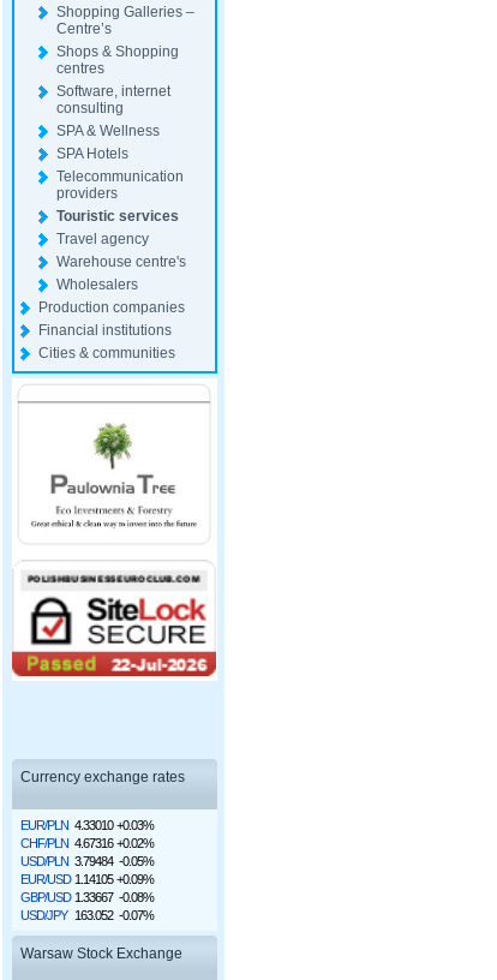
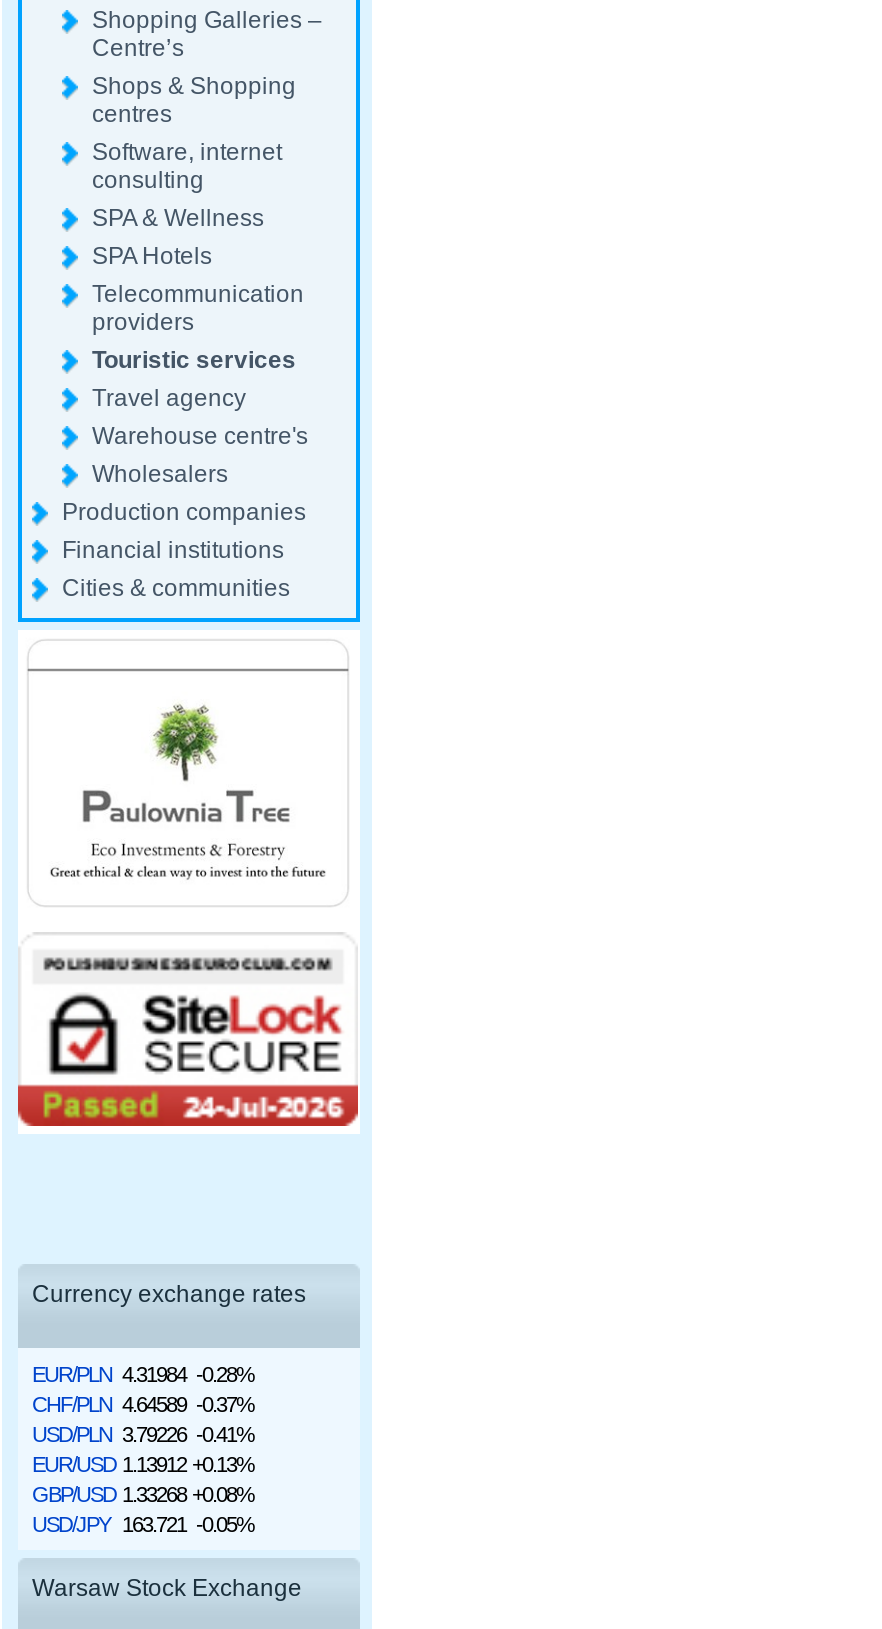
[20,818,154,833] EUR/PLN 4.33010 +0.03% -> [32,1363,254,1387] EUR/PLN 4.31984 -0.28%
[20,836,154,851] CHF/PLN 4.67316 +0.02% -> [32,1393,254,1417] CHF/PLN 4.64589 -0.37%
[20,854,154,869] USD/PLN 3.79484 -0.05% -> [32,1423,254,1447] USD/PLN 3.79226 -0.41%
[20,872,154,887] EUR/USD 1.14105 +0.09% -> [32,1453,254,1477] EUR/USD 1.13912 +0.13%
[20,890,154,905] GBP/USD 1.33667 -0.08% -> [32,1483,254,1507] GBP/USD 1.33268 +0.08%
[20,908,154,923] USD/JPY 163.052 -0.07% -> [32,1513,254,1537] USD/JPY 163.721 -0.05%

